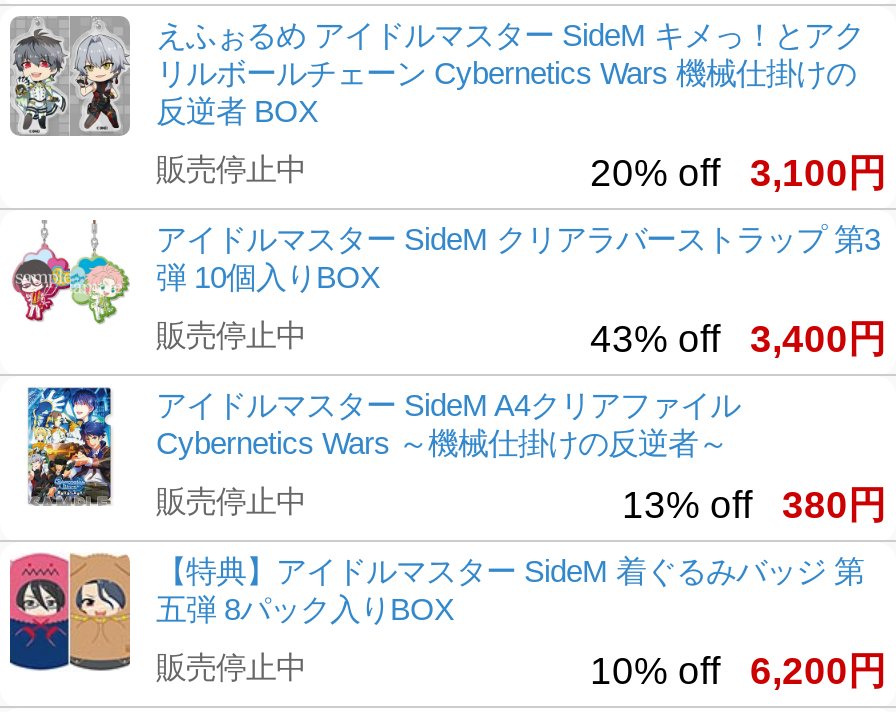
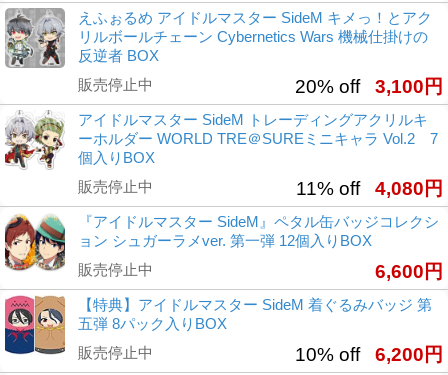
[12,222,880,326] [image] | アイドルマスター SideM クリアラバーストラップ 第3 | 弾 10個入りBOX -> [4,110,438,170] [image] | アイドルマスター SideM トレーディングアクリルキ | ーホルダー WORLD TRE＠SUREミニキャラ Vol.2 7 | 個入りBOX
[590,318,886,360] 43% off 3,400円 -> [296,178,443,199] 11% off 4,080円
[10,386,740,508] [image] | アイドルマスター SideM A4クリアファイル | Cybernetics Wars ～機械仕掛けの反逆者～ -> [4,213,439,272] [image] | 『アイドルマスター SideM』ペタル缶バッジコレクシ | ョン シュガーラメver. 第一弾 12個入りBOX
[622,484,886,526] 13% off 380円 -> [375,261,443,282] 6,600円

